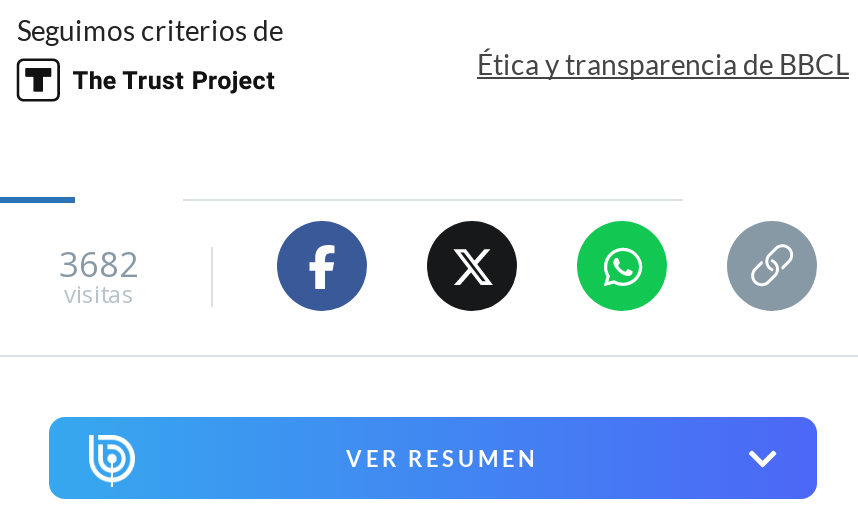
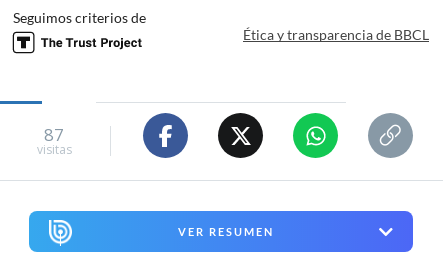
[59,241,139,287] 3682 -> [44,123,64,146] 87

